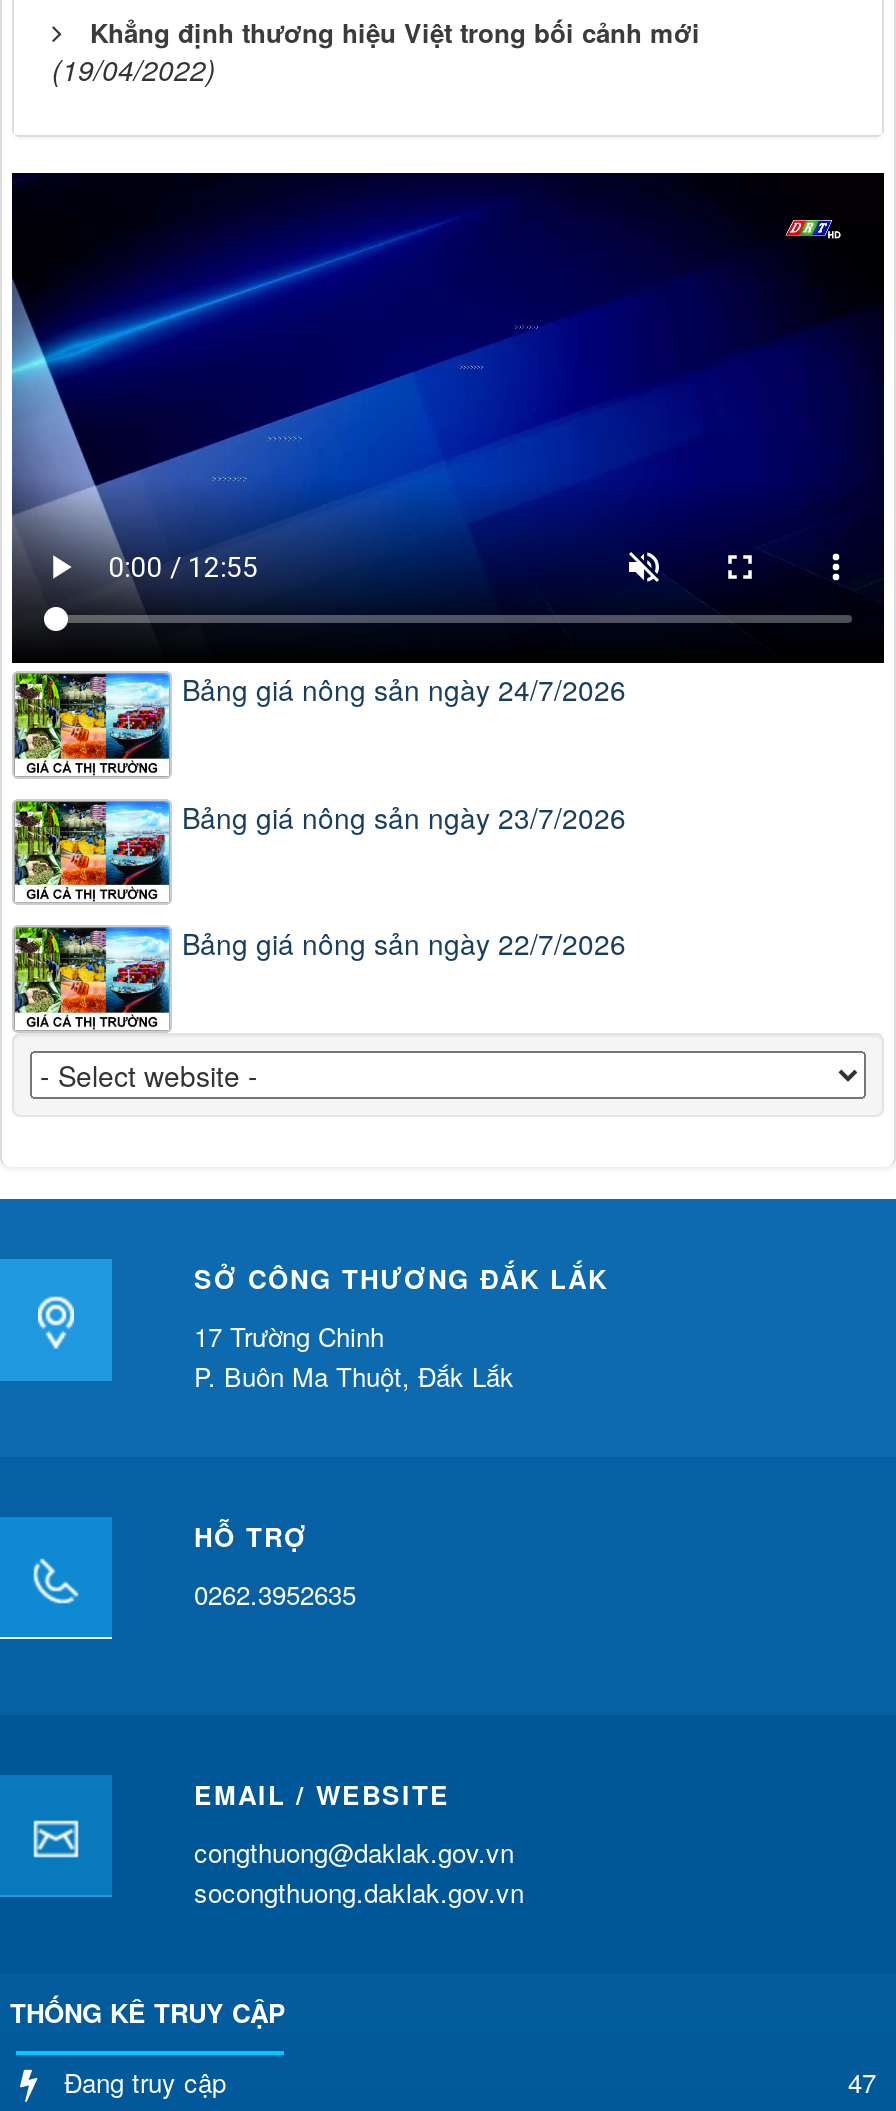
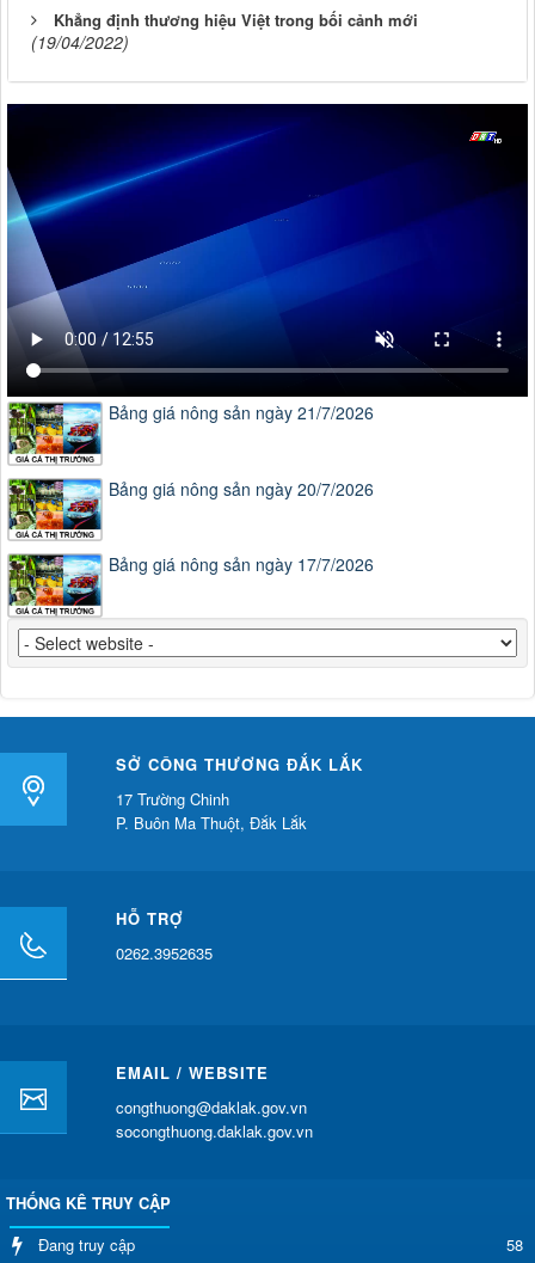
[182,669,626,709] Bảng giá nông sản ngày 24/7/2026 -> [109,400,374,424] Bảng giá nông sản ngày 21/7/2026
[182,796,626,836] Bảng giá nông sản ngày 23/7/2026 -> [109,476,374,500] Bảng giá nông sản ngày 20/7/2026
[182,924,626,964] Bảng giá nông sản ngày 22/7/2026 -> [109,552,374,576] Bảng giá nông sản ngày 17/7/2026
[848,2063,876,2101] 47 -> [506,1233,523,1256] 58

